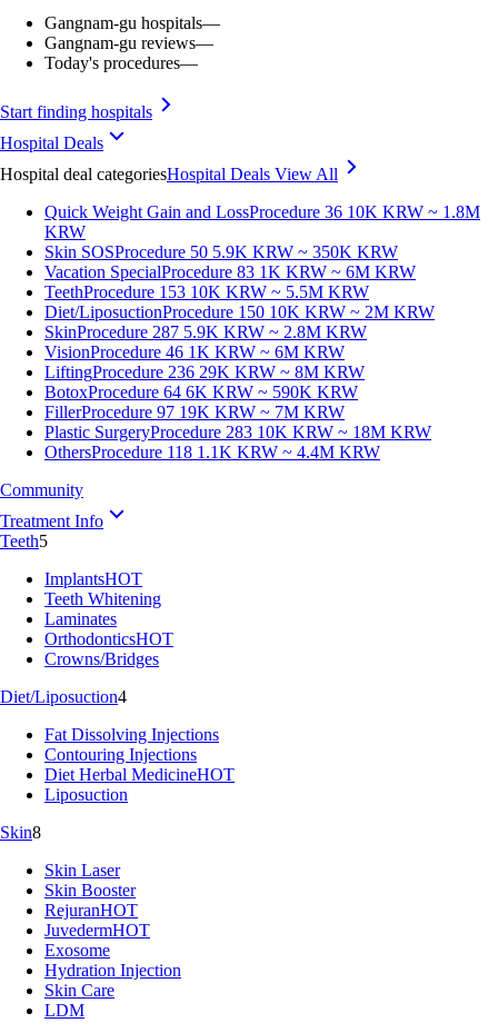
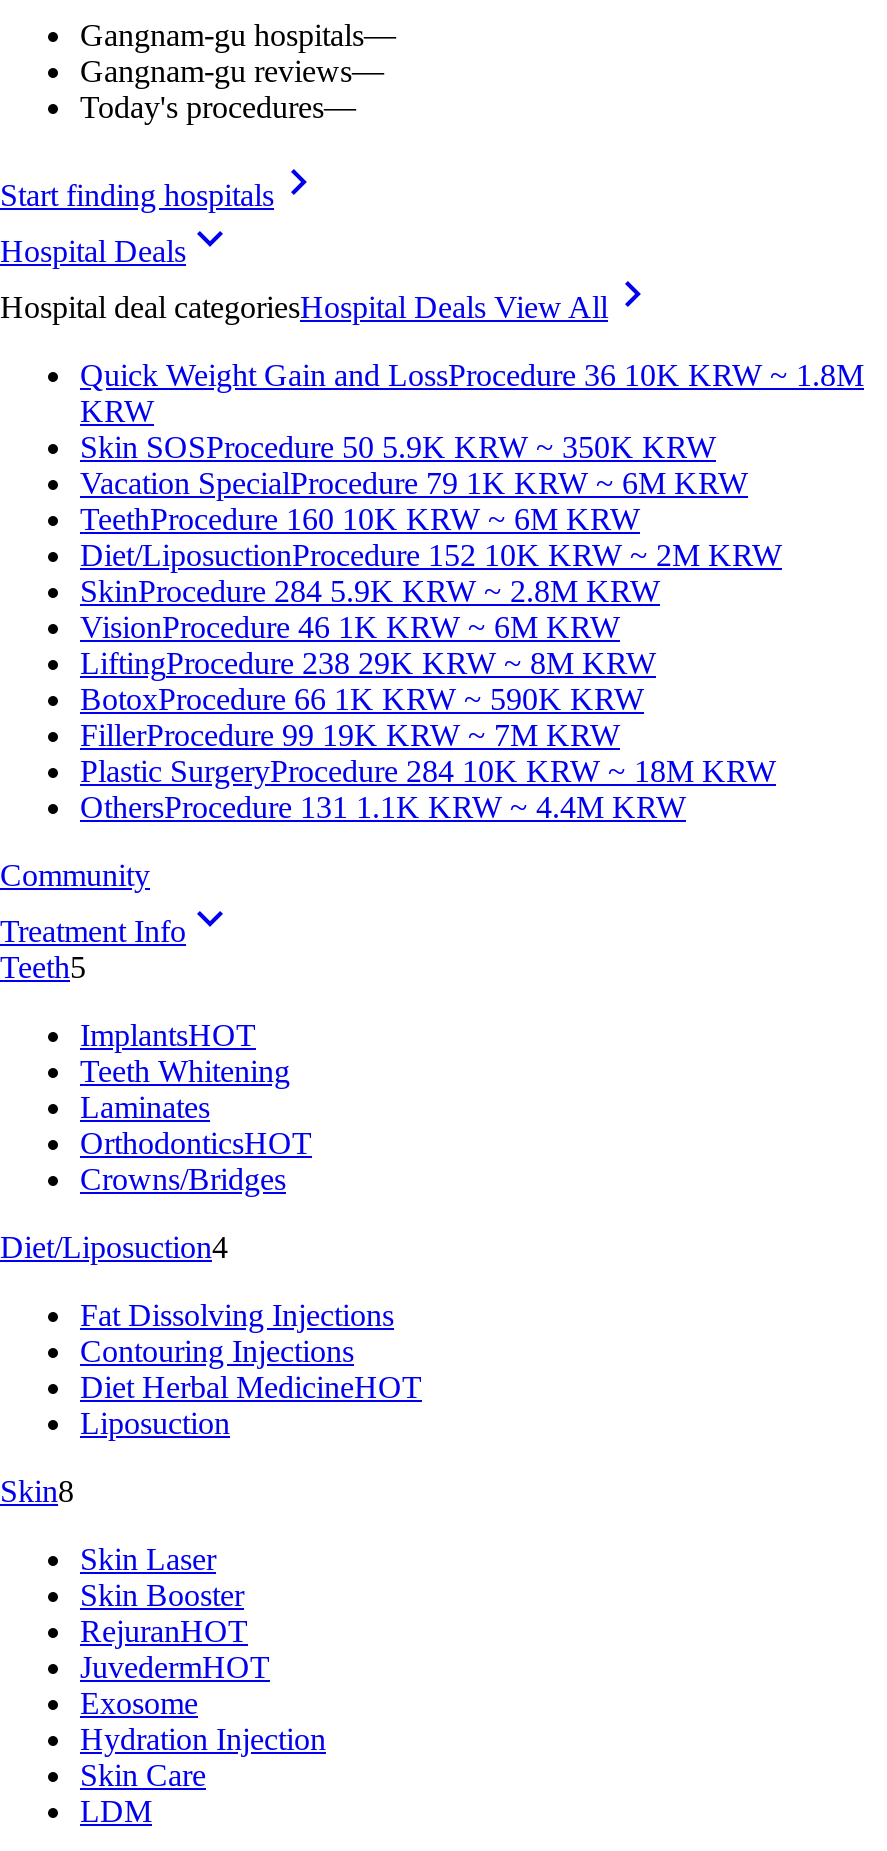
[44,262,416,281] Vacation SpecialProcedure 83 1K KRW ~ 6M KRW -> [80,466,748,500] Vacation SpecialProcedure 79 1K KRW ~ 6M KRW
[44,282,369,301] TeethProcedure 153 10K KRW ~ 5.5M KRW -> [80,502,640,536] TeethProcedure 160 10K KRW ~ 6M KRW
[44,302,435,321] Diet/LiposuctionProcedure 150 10K KRW ~ 2M KRW -> [80,538,782,572] Diet/LiposuctionProcedure 152 10K KRW ~ 2M KRW
[44,322,367,341] SkinProcedure 287 5.9K KRW ~ 2.8M KRW -> [80,574,660,608] SkinProcedure 284 5.9K KRW ~ 2.8M KRW
[44,362,365,381] LiftingProcedure 236 29K KRW ~ 8M KRW -> [80,646,656,680] LiftingProcedure 238 29K KRW ~ 8M KRW
[44,383,358,401] BotoxProcedure 64 6K KRW ~ 590K KRW -> [80,682,644,716] BotoxProcedure 66 1K KRW ~ 590K KRW
[44,403,345,421] FillerProcedure 97 19K KRW ~ 7M KRW -> [80,718,620,752] FillerProcedure 99 19K KRW ~ 7M KRW
[44,423,431,441] Plastic SurgeryProcedure 283 10K KRW ~ 18M KRW -> [80,754,776,788] Plastic SurgeryProcedure 284 10K KRW ~ 18M KRW
[44,443,380,461] OthersProcedure 118 1.1K KRW ~ 4.4M KRW -> [80,790,686,824] OthersProcedure 131 1.1K KRW ~ 4.4M KRW

